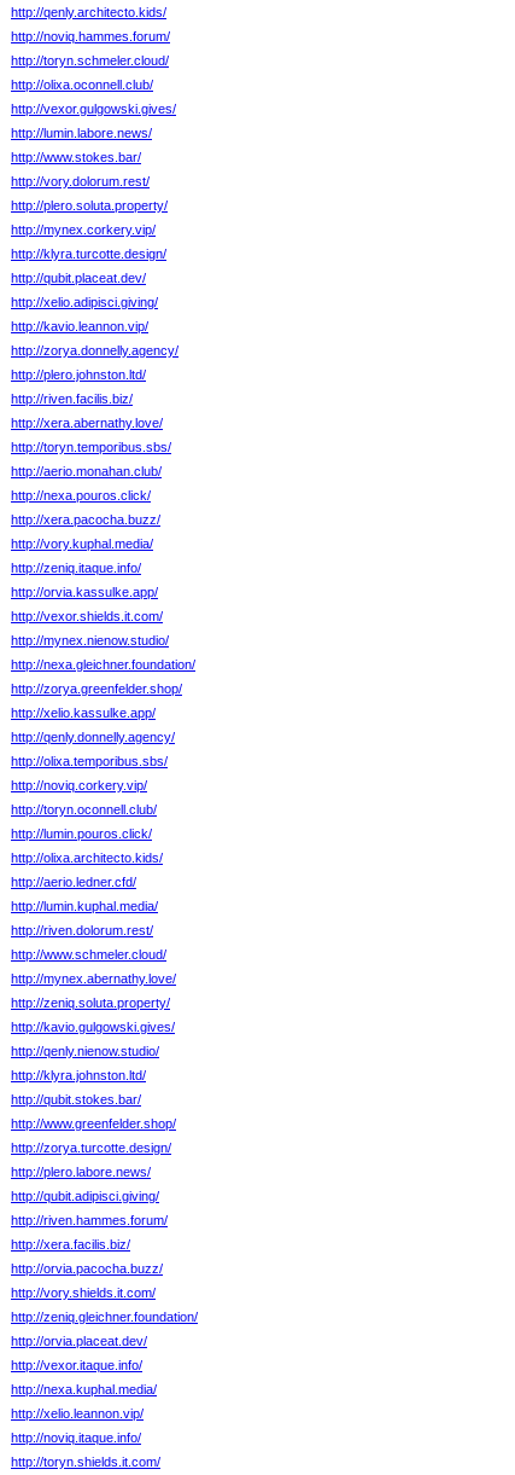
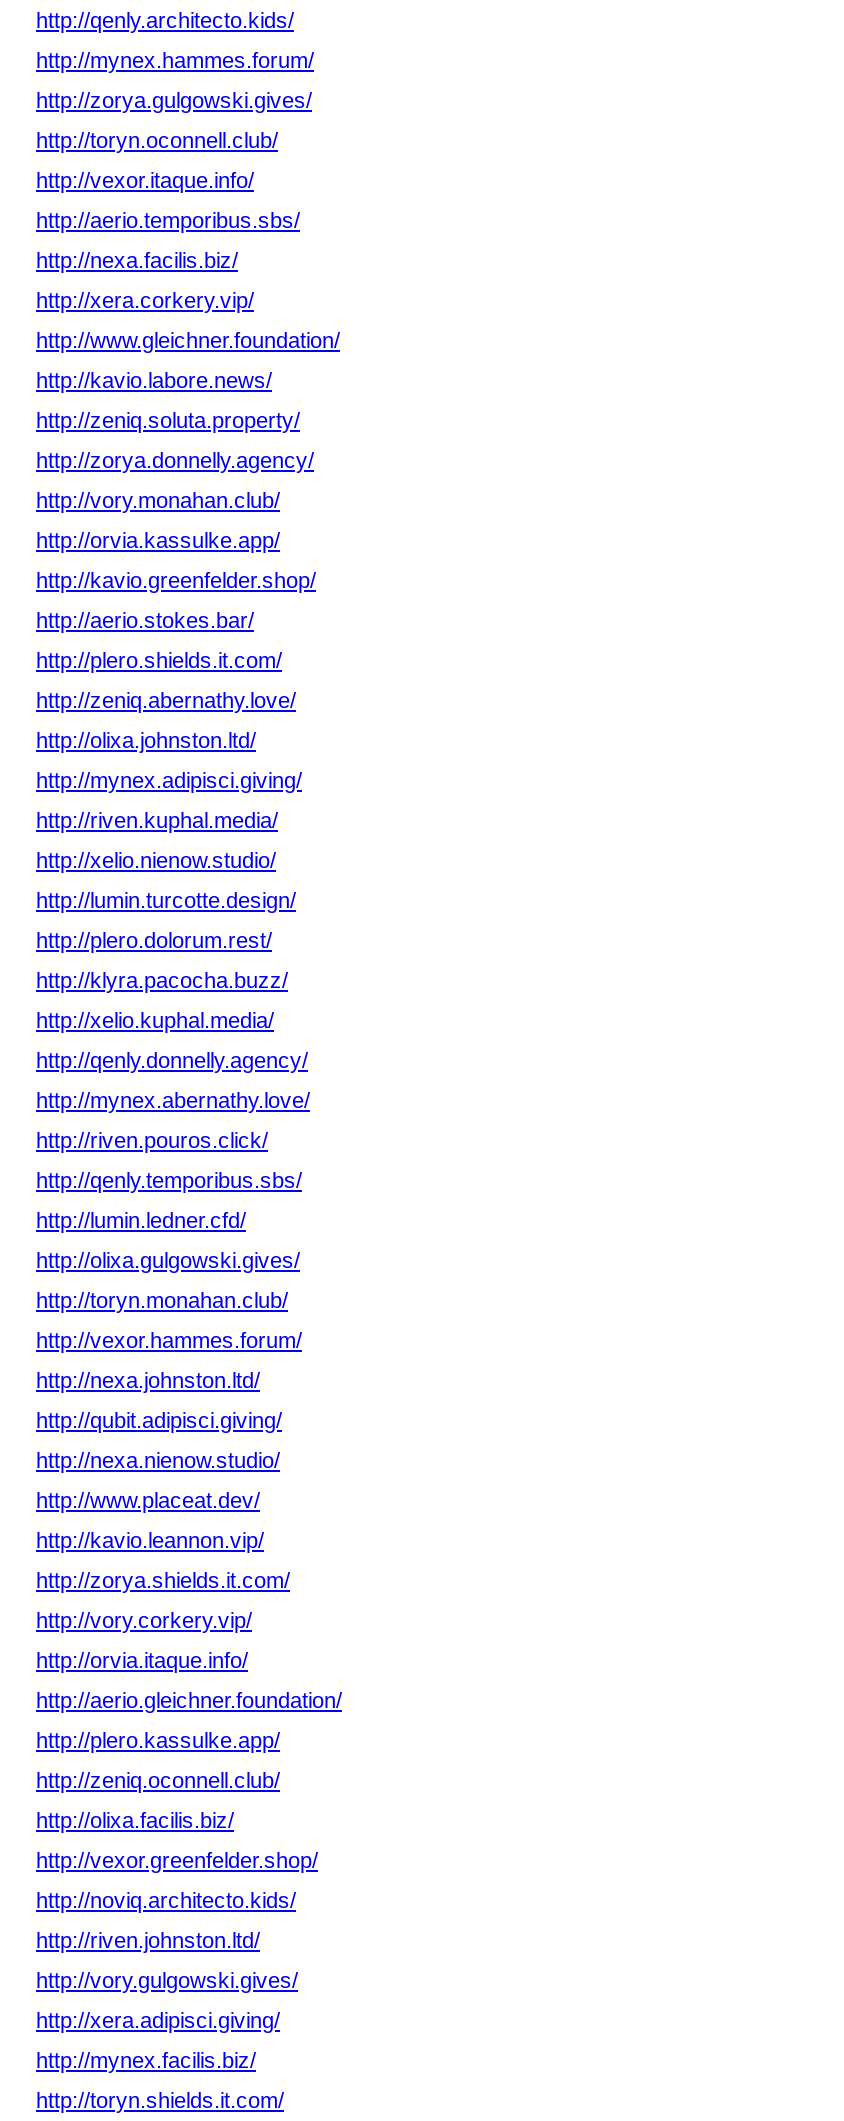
[11,29,176,309] http://noviq.hammes.forum/ | http://toryn.schmeler.cloud/ | http://olixa.oconnell.club/ | http://vexor.gulgowski.gives/ | http://lumin.labore.news/ | http://www.stokes.bar/ | http://vory.dolorum.rest/ | http://plero.soluta.property/ | http://mynex.corkery.vip/ | http://klyra.turcotte.design/ | http://qubit.placeat.dev/ | http://xelio.adipisci.giving/ -> [36,48,340,1512] http://mynex.hammes.forum/ | http://zorya.gulgowski.gives/ | http://aerio.temporibus.sbs/ | http://nexa.facilis.biz/ | http://xera.corkery.vip/ | http://www.gleichner.foundation/ | http://kavio.labore.news/ | http://vory.monahan.club/ | http://kavio.greenfelder.shop/ | http://aerio.stokes.bar/ | http://plero.shields.it.com/ | http://zeniq.abernathy.love/ | http://olixa.johnston.ltd/ | http://mynex.adipisci.giving/ | http://riven.kuphal.media/ | http://xelio.nienow.studio/ | http://lumin.turcotte.design/ | http://plero.dolorum.rest/ | http://klyra.pacocha.buzz/ | http://xelio.kuphal.media/ | http://riven.pouros.click/ | http://qenly.temporibus.sbs/ | http://lumin.ledner.cfd/ | http://olixa.gulgowski.gives/ | http://toryn.monahan.club/ | http://vexor.hammes.forum/ | http://nexa.johnston.ltd/ | http://nexa.nienow.studio/ | http://www.placeat.dev/
moved [11,319,148,334] -> [36,1528,264,1552]: http://kavio.leannon.vip/
moved [11,343,179,358] -> [36,448,314,472]: http://zorya.donnelly.agency/
[11,367,198,1445] http://plero.johnston.ltd/ | http://riven.facilis.biz/ | http://xera.abernathy.love/ | http://toryn.temporibus.sbs/ | http://aerio.monahan.club/ | http://nexa.pouros.click/ | http://xera.pacocha.buzz/ | http://vory.kuphal.media/ | http://zeniq.itaque.info/ | http://vexor.shields.it.com/ | http://mynex.nienow.studio/ | http://nexa.gleichner.foundation/ | http://zorya.greenfelder.shop/ | http://xelio.kassulke.app/ | http://olixa.temporibus.sbs/ | http://noviq.corkery.vip/ | http://lumin.pouros.click/ | http://olixa.architecto.kids/ | http://aerio.ledner.cfd/ | http://lumin.kuphal.media/ | http://riven.dolorum.rest/ | http://www.schmeler.cloud/ | http://kavio.gulgowski.gives/ | http://qenly.nienow.studio/ | http://klyra.johnston.ltd/ | http://qubit.stokes.bar/ | http://www.greenfelder.shop/ | http://zorya.turcotte.design/ | http://plero.labore.news/ | http://riven.hammes.forum/ | http://xera.facilis.biz/ | http://orvia.pacocha.buzz/ | http://vory.shields.it.com/ | http://zeniq.gleichner.foundation/ | http://orvia.placeat.dev/ | http://nexa.kuphal.media/ | http://xelio.leannon.vip/ | http://noviq.itaque.info/ -> [36,1568,342,2072] http://zorya.shields.it.com/ | http://vory.corkery.vip/ | http://orvia.itaque.info/ | http://aerio.gleichner.foundation/ | http://plero.kassulke.app/ | http://zeniq.oconnell.club/ | http://olixa.facilis.biz/ | http://vexor.greenfelder.shop/ | http://noviq.architecto.kids/ | http://riven.johnston.ltd/ | http://vory.gulgowski.gives/ | http://xera.adipisci.giving/ | http://mynex.facilis.biz/
moved [11,585,158,599] -> [36,528,280,552]: http://orvia.kassulke.app/
moved [11,730,175,744] -> [36,1048,308,1072]: http://qenly.donnelly.agency/
moved [11,802,157,817] -> [36,128,278,152]: http://toryn.oconnell.club/
moved [11,971,176,1010] -> [36,408,310,1112]: http://mynex.abernathy.love/ | http://zeniq.soluta.property/
moved [11,1189,159,1203] -> [36,1408,282,1432]: http://qubit.adipisci.giving/
moved [11,1358,142,1372] -> [36,168,254,192]: http://vexor.itaque.info/

